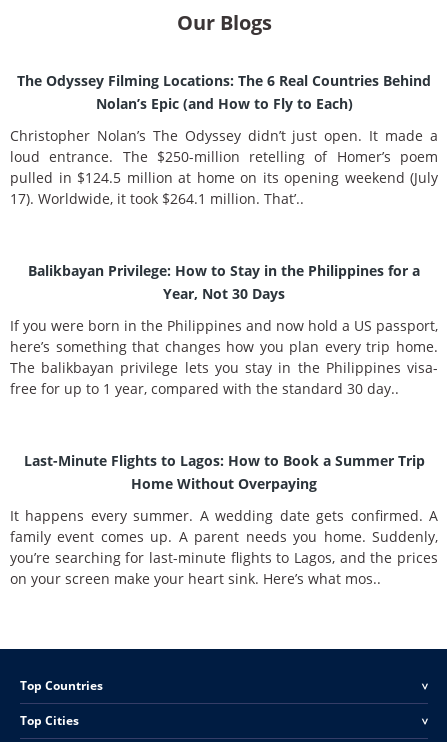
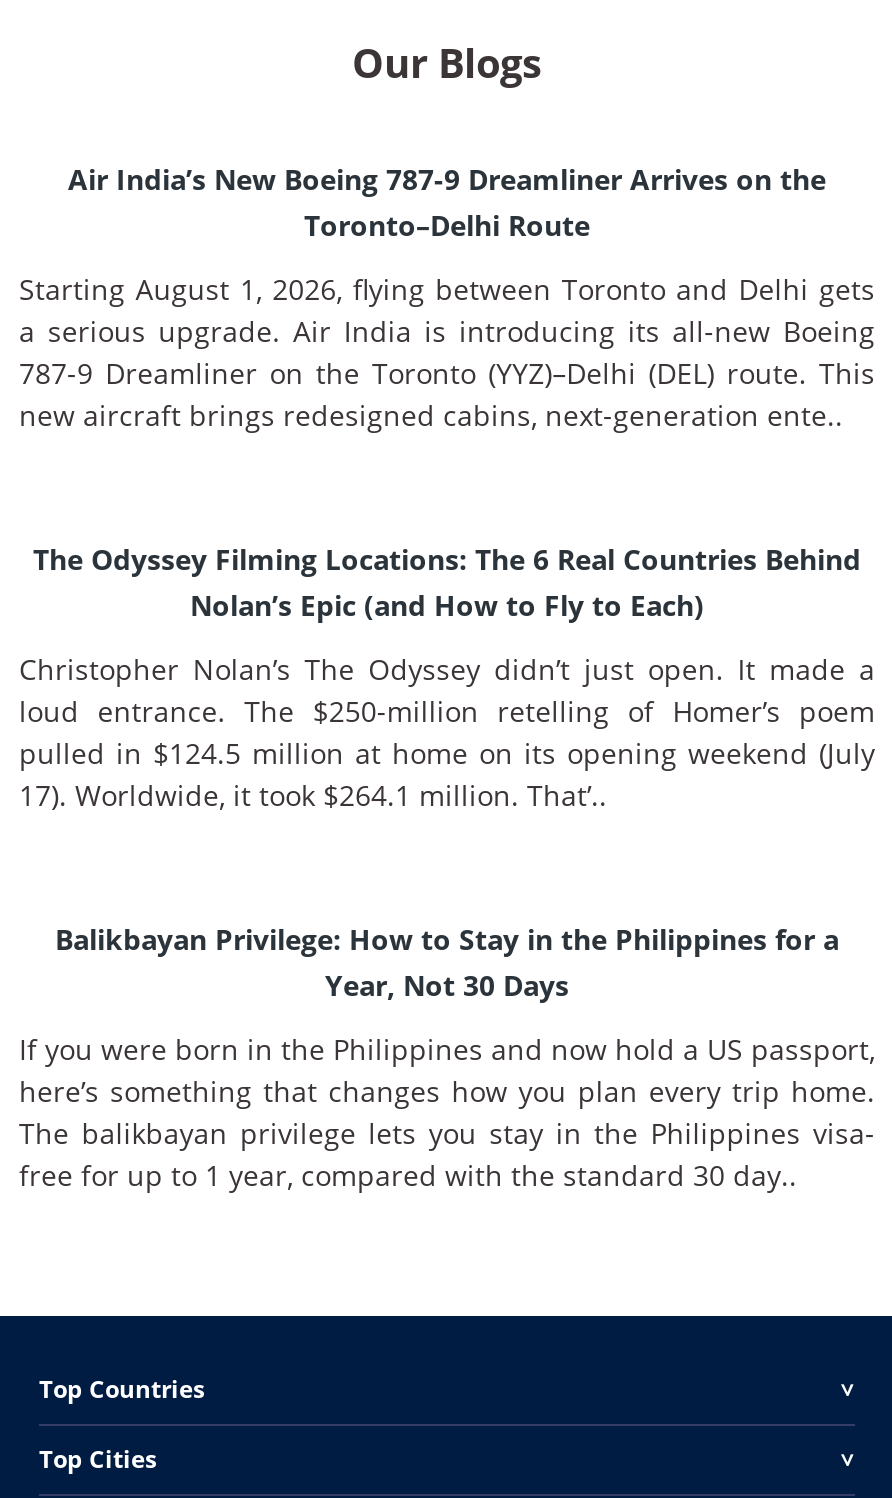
none -> [19,161,875,435] Air India’s New Boeing 787-9 Dreamliner Arrives on the | Toronto–Delhi Route | Starting August 1, 2026, flying between Toronto and Delhi gets | a serious upgrade. Air India is introducing its all-new Boeing | 787-9 Dreamliner on the Toronto (YYZ)–Delhi (DEL) route. This | new aircraft brings redesigned cabins, next-generation ente..
moved [10,71,438,398] -> [19,541,875,1195]: The Odyssey Filming Locations: The 6 Real Countries Behind | Nolan’s Epic (and How to Fly to Each) | Christopher Nolan’s The Odyssey didn’t just open. It made a | ... | The balikbayan privilege lets you stay in the Philippines visa- | free for up to 1 year, compared with the standard 30 day..
[10,451,438,588] Last-Minute Flights to Lagos: How to Book a Summer Trip | Home Without Overpaying | It happens every summer. A wedding date gets confirmed. A | family event comes up. A parent needs you home. Suddenly, | you’re searching for last-minute flights to Lagos, and the prices | on your screen make your heart sink. Here’s what mos.. -> none

